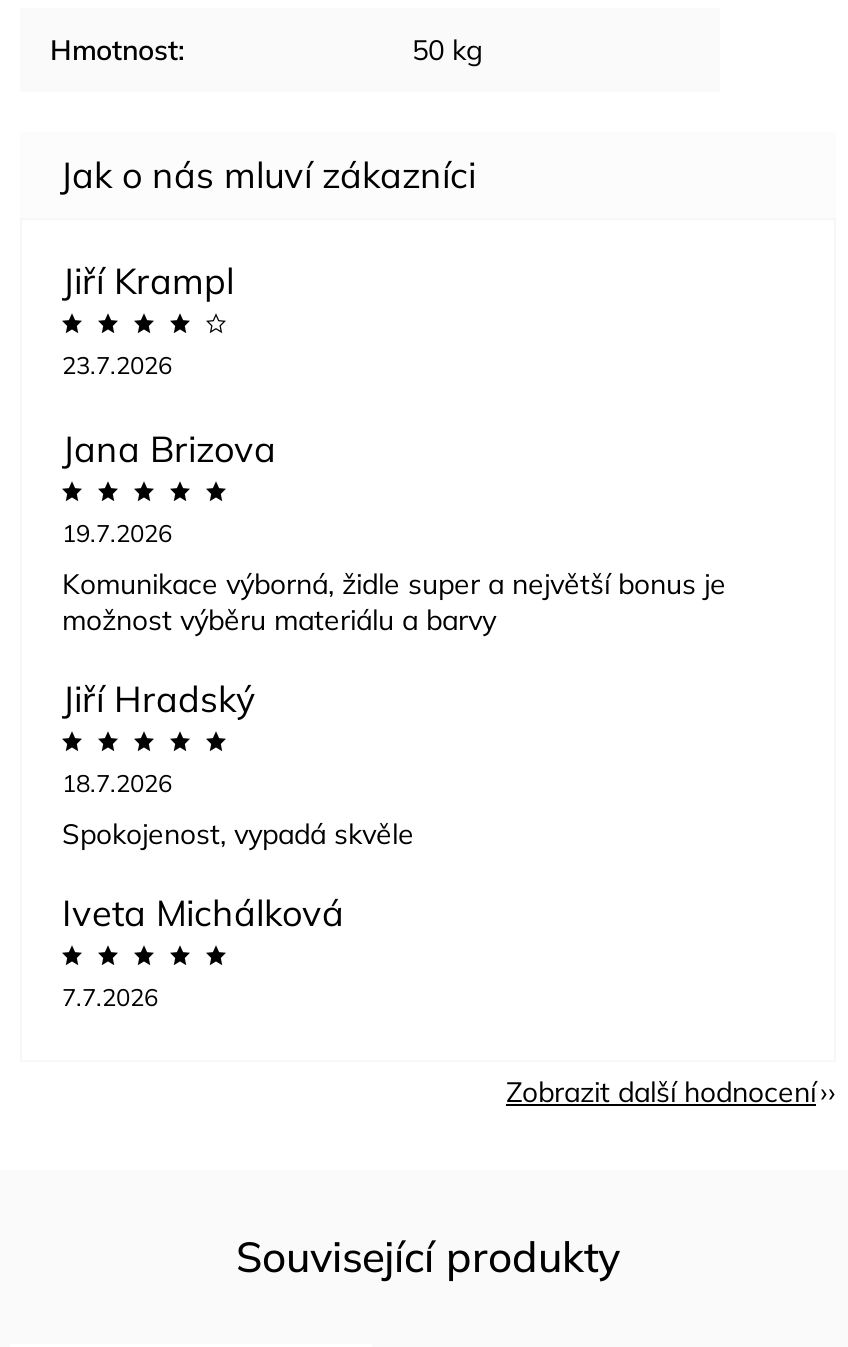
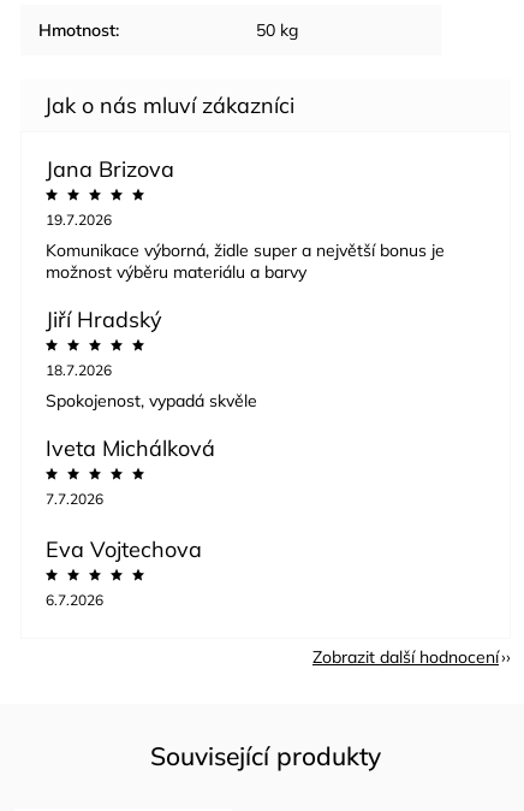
[62,257,234,379] Jiří Krampl | 23.7.2026 -> none
moved [62,425,726,1011] -> [46,155,445,507]: Jana Brizova | 19.7.2026 | Komunikace výborná, židle super a největší bonus je | ... | Iveta Michálková | 7.7.2026
none -> [46,535,202,608] Eva Vojtechova | 6.7.2026

